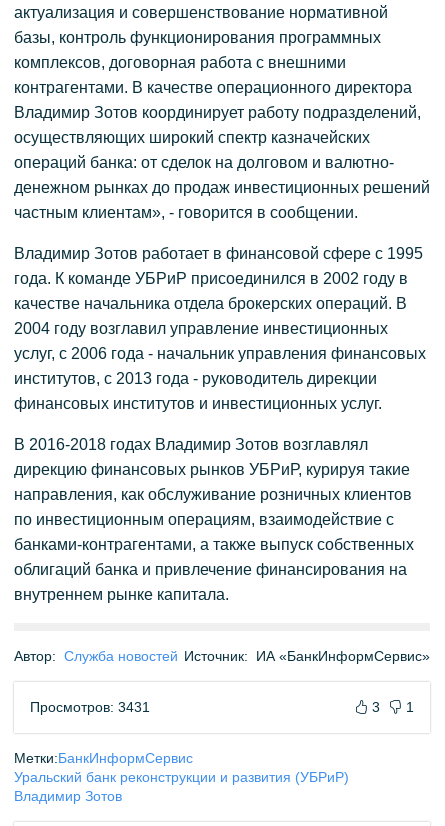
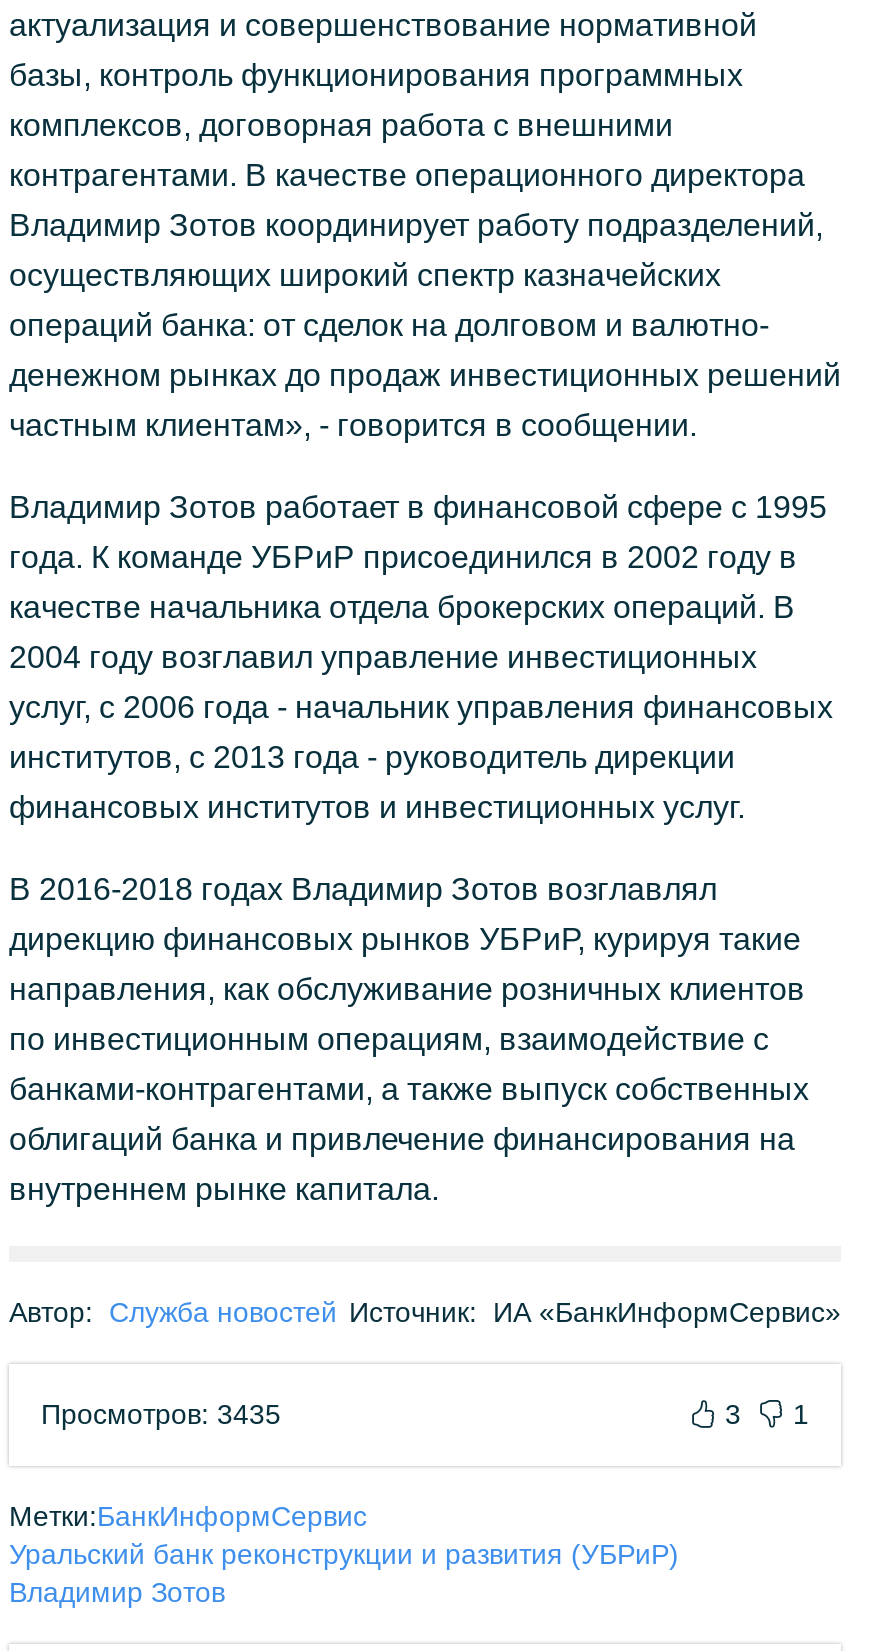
[30,699,150,715] Просмотров: 3431 -> [41,1398,281,1430] Просмотров: 3435

